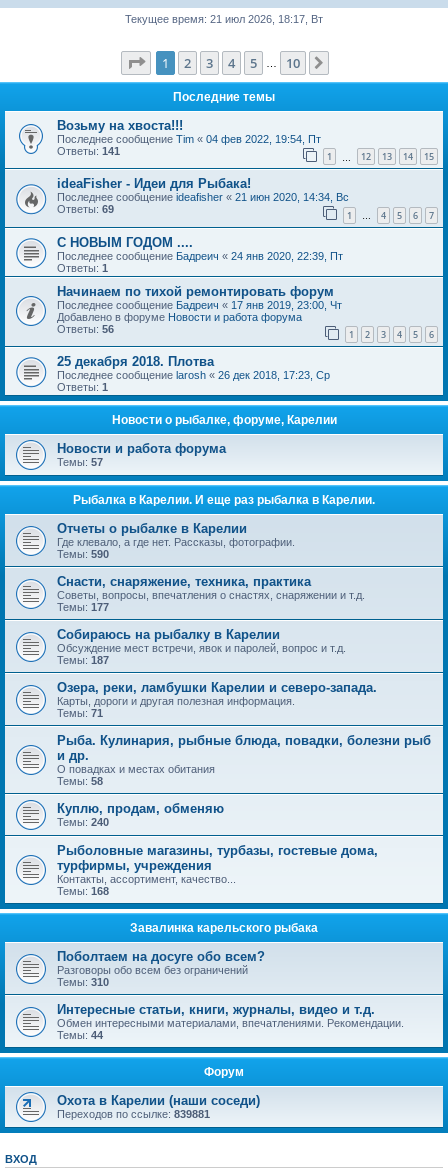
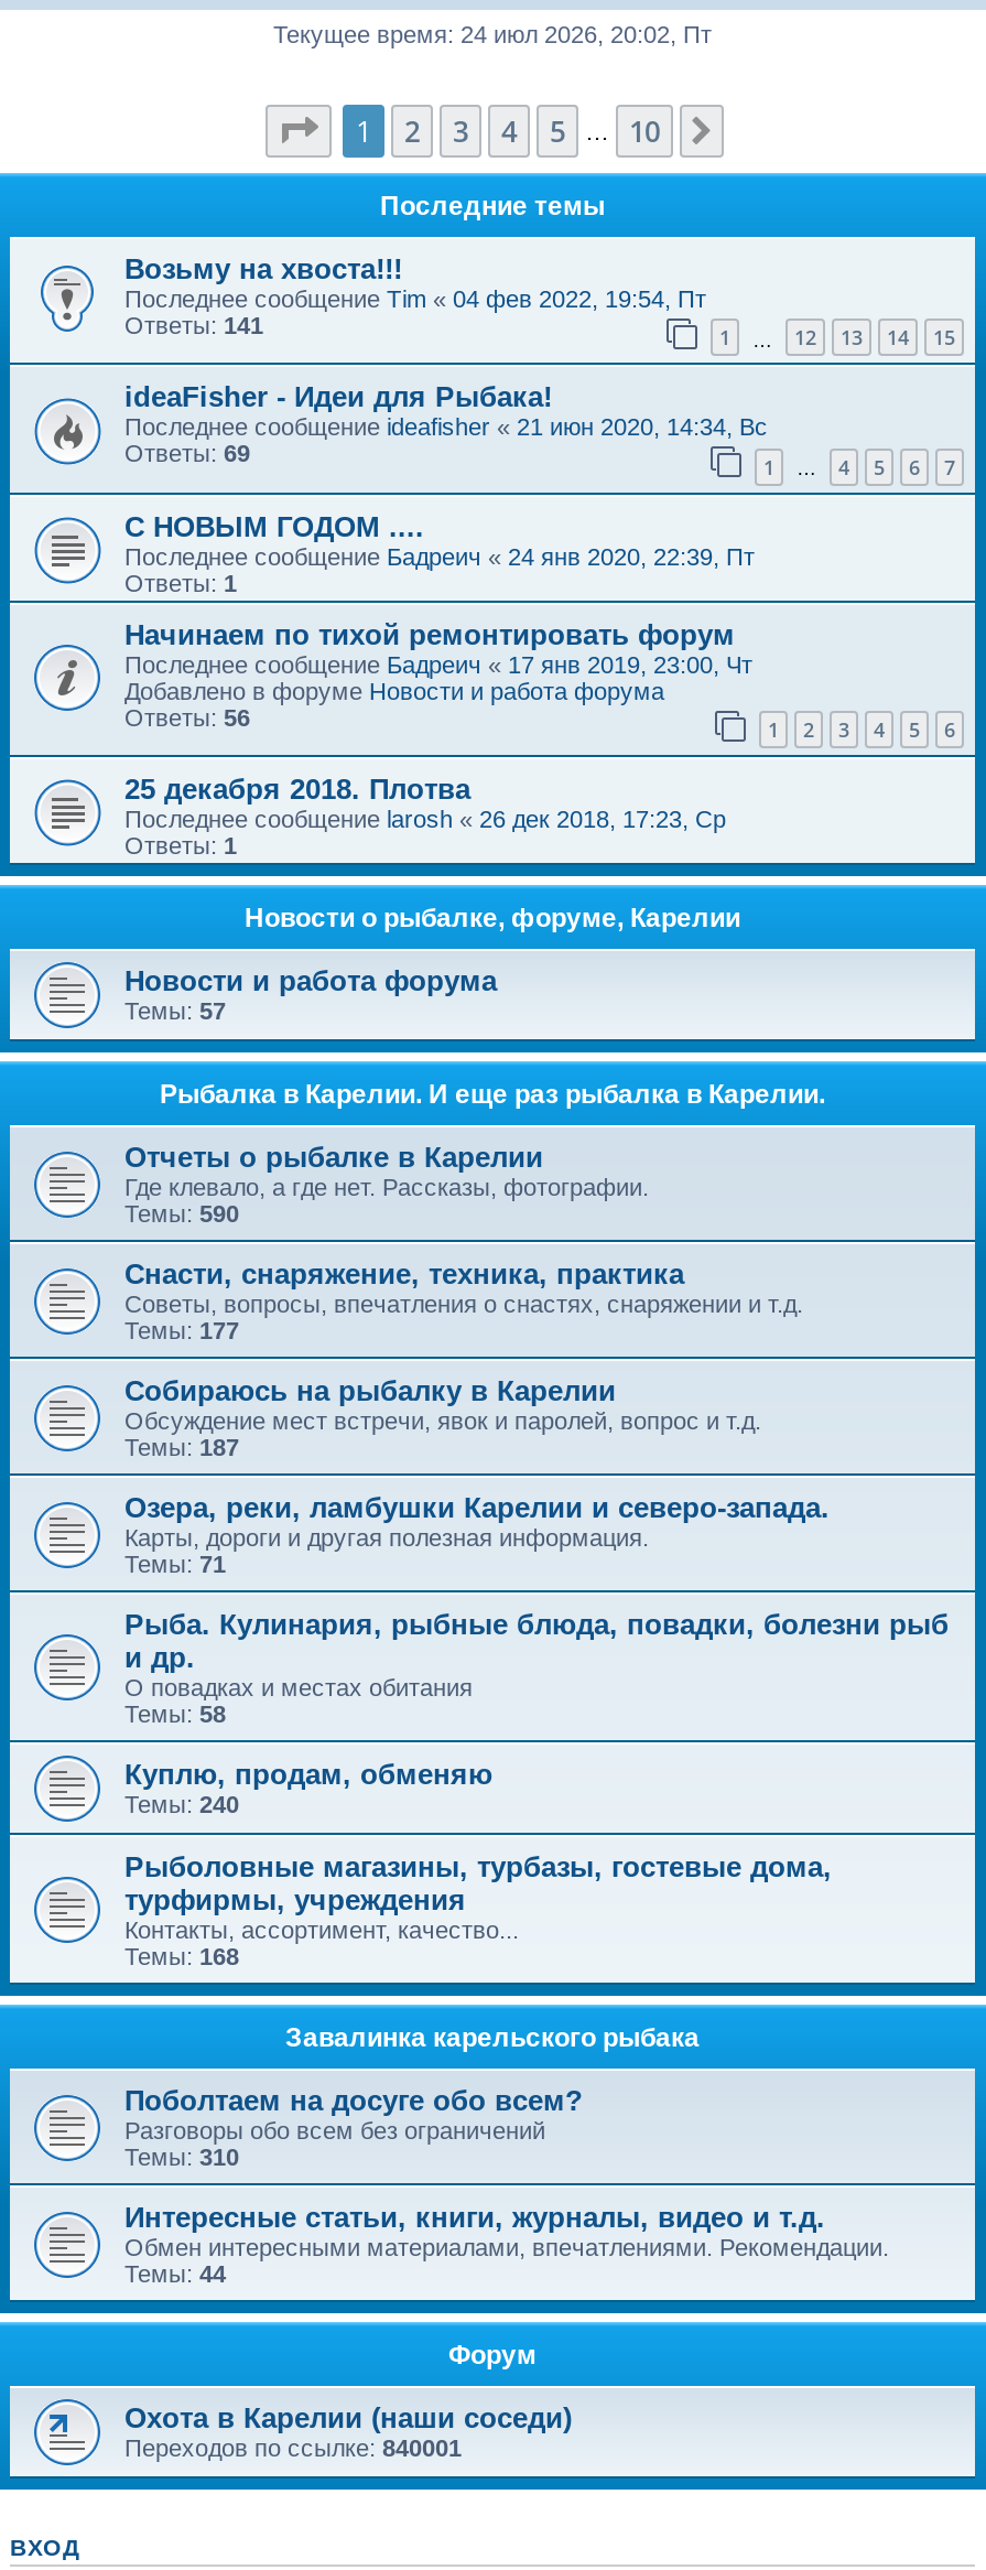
[125,13,323,25] Текущее время: 21 июл 2026, 18:17, Вт -> [273,21,712,47] Текущее время: 24 июл 2026, 20:02, Пт
[57,1108,210,1120] Переходов по ссылке:839881 -> [124,2435,462,2462] Переходов по ссылке:840001

